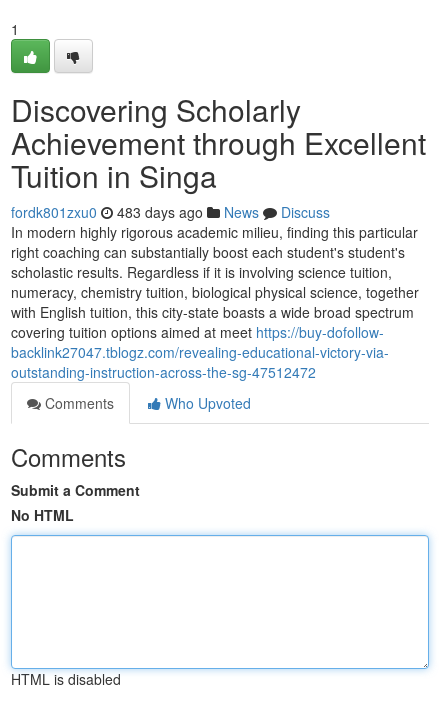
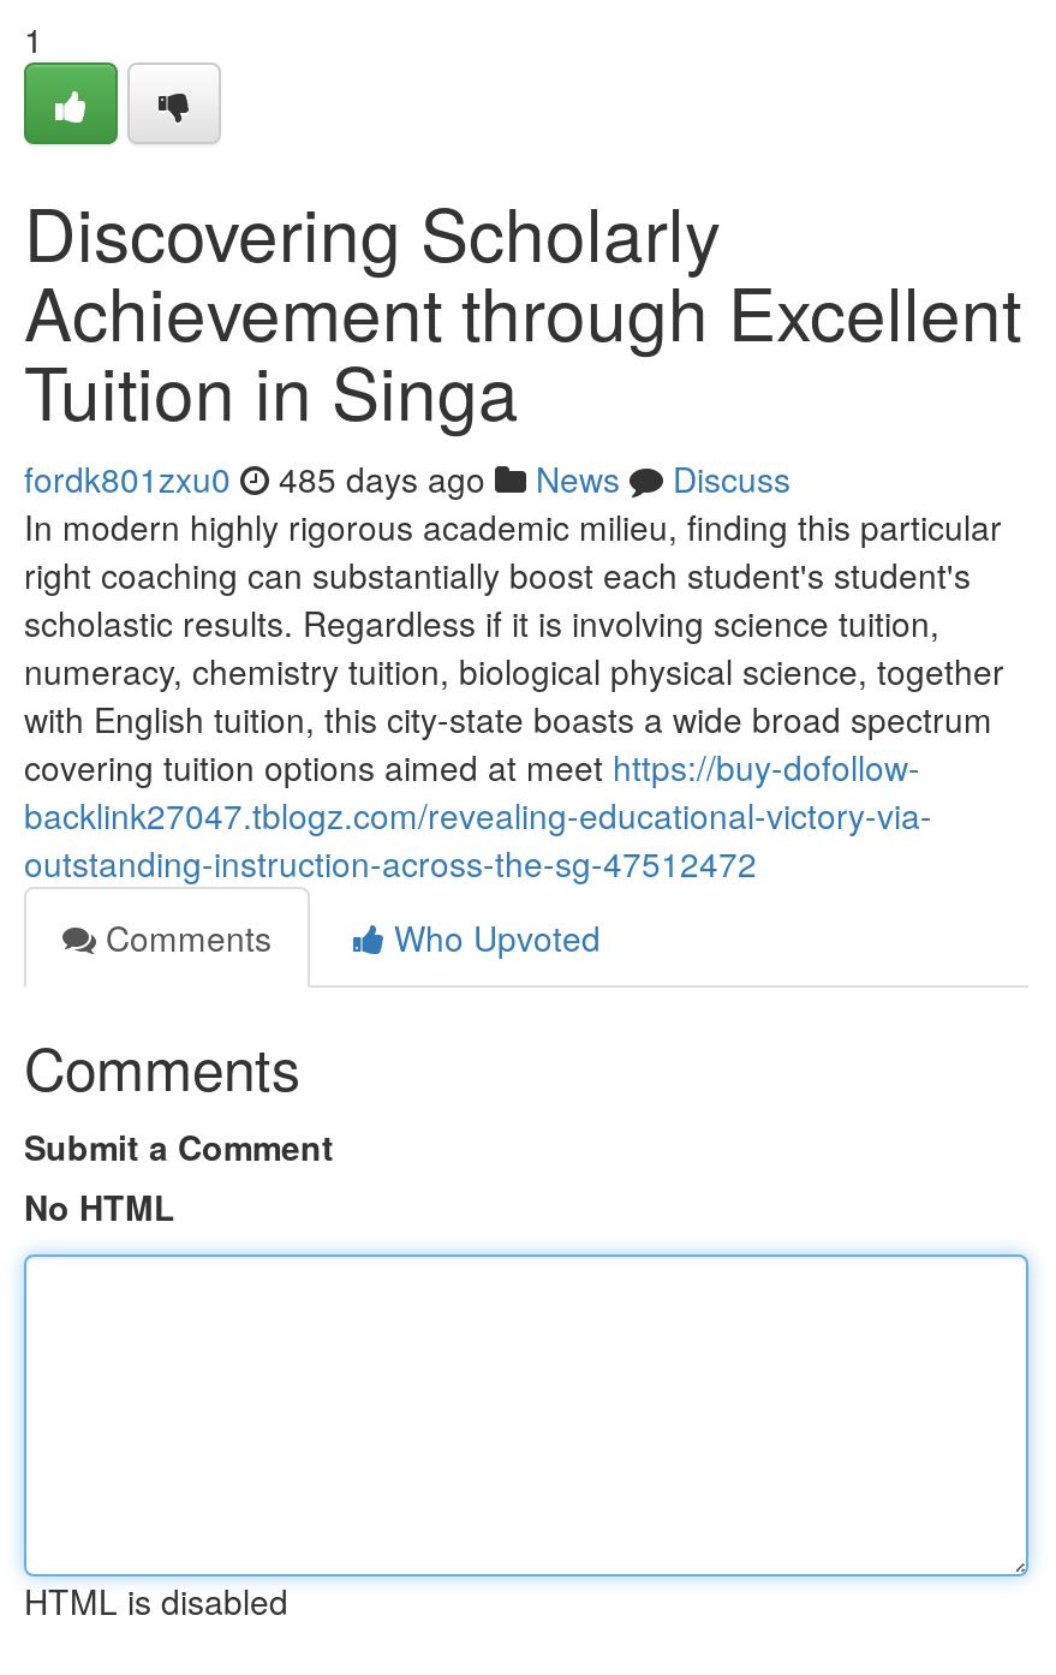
[11,202,330,222] fordk801zxu0 483 days ago News Discuss -> [24,454,790,502] fordk801zxu0 485 days ago News Discuss

